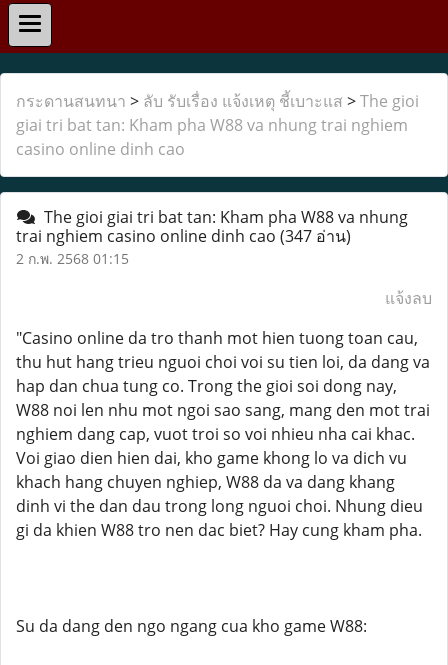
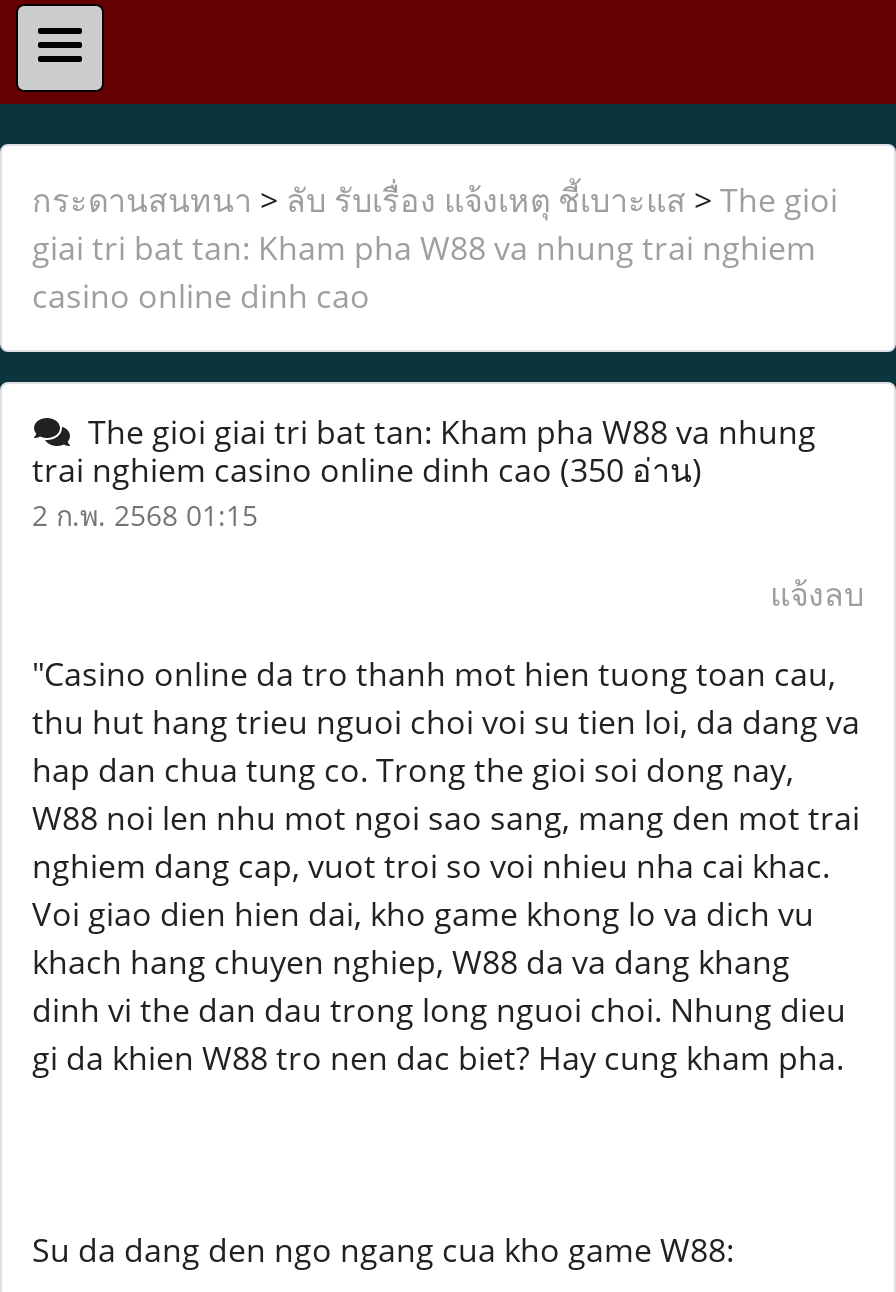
[16,225,351,247] trai nghiem casino online dinh cao (347 อ่าน) -> [32,448,702,492] trai nghiem casino online dinh cao (350 อ่าน)

